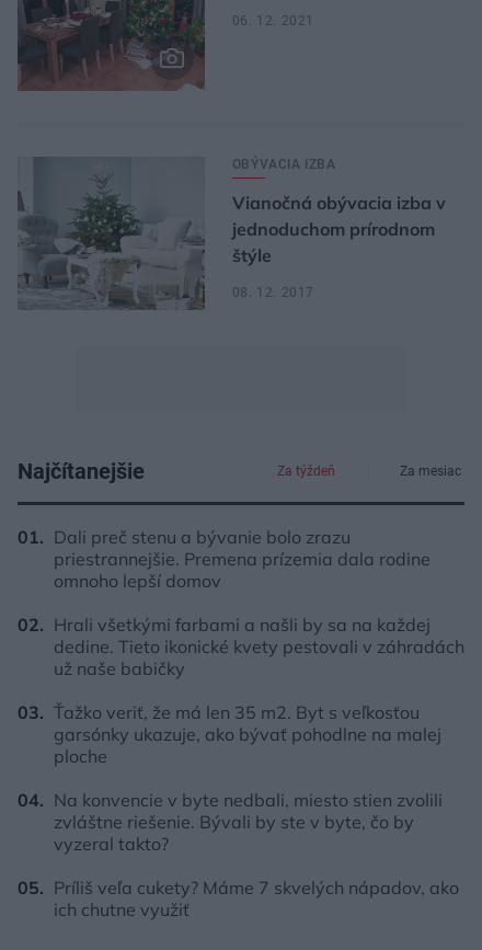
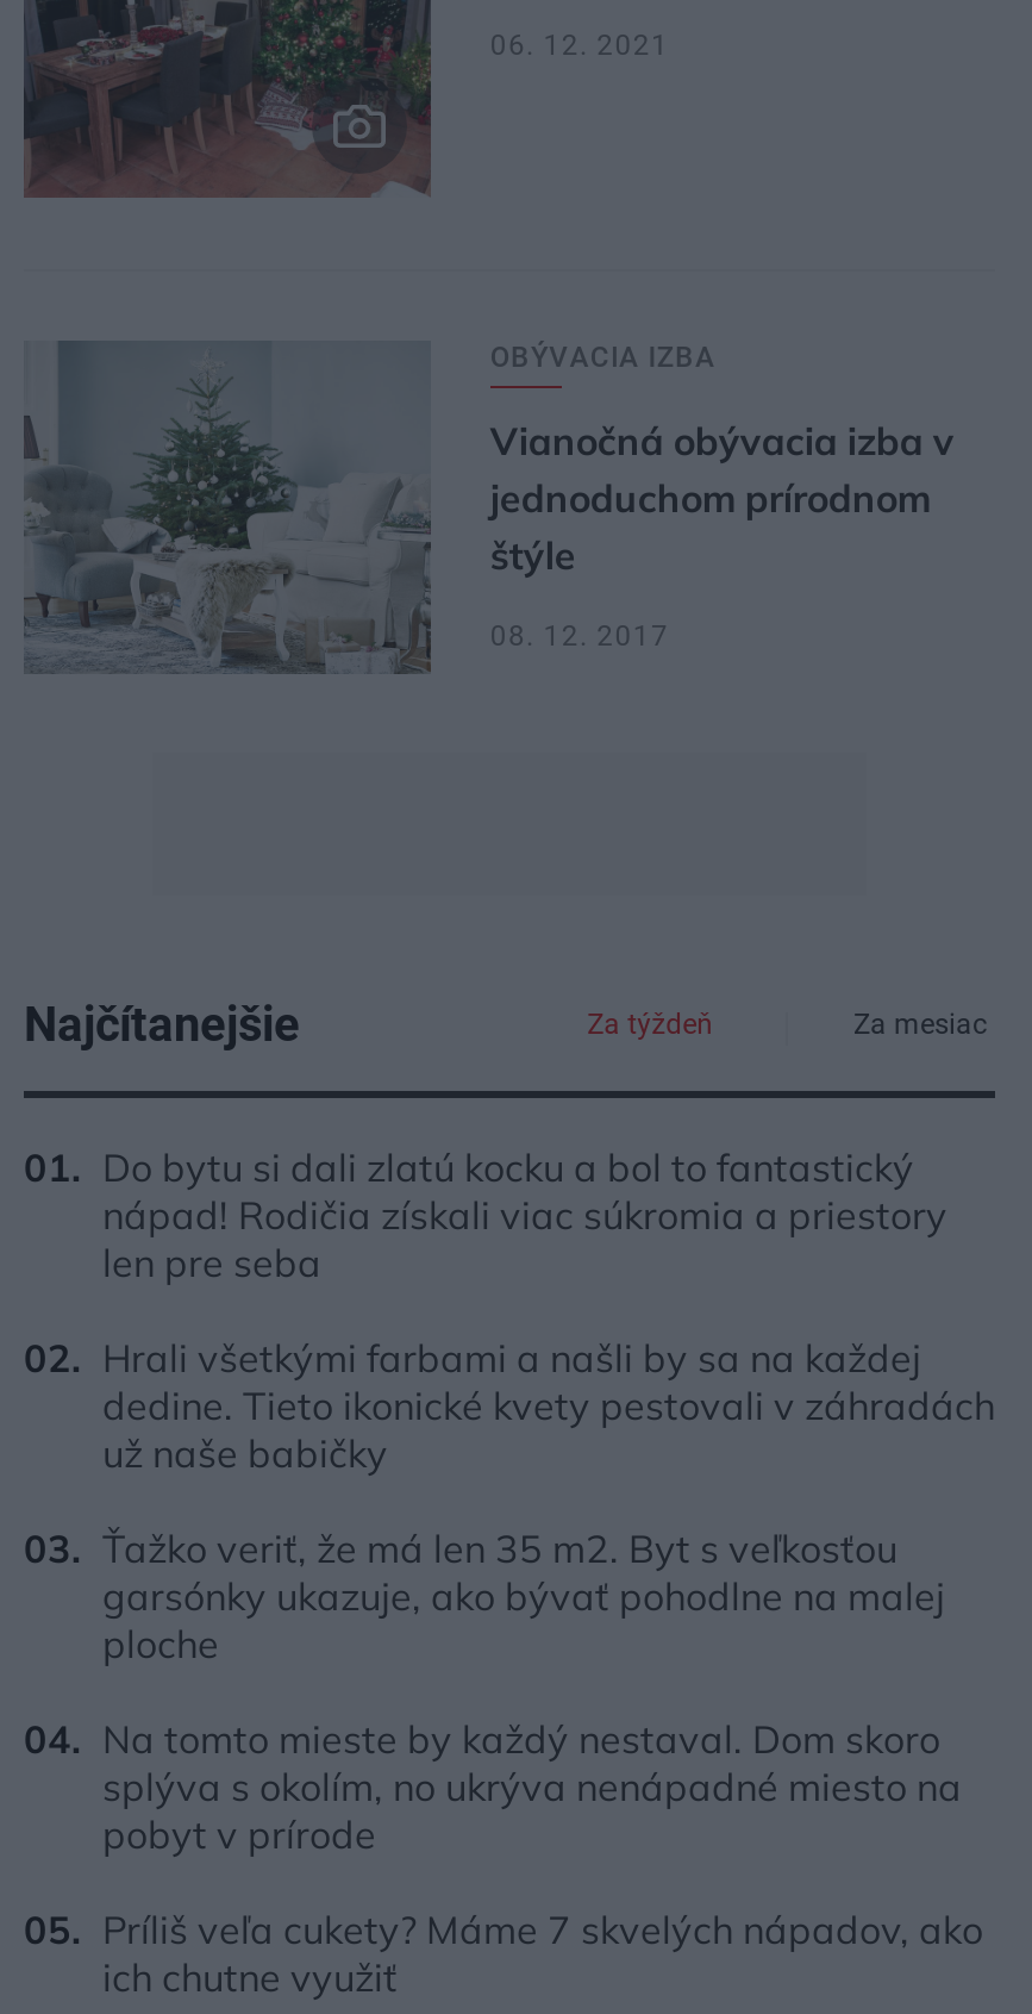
[54,526,431,592] Dali preč stenu a bývanie bolo zrazu | priestrannejšie. Premena prízemia dala rodine | omnoho lepší domov -> [102,1144,947,1287] Do bytu si dali zlatú kocku a bol to fantastický | nápad! Rodičia získali viac súkromia a priestory | len pre seba
[54,789,443,855] Na konvencie v byte nedbali, miesto stien zvolili | zvláštne riešenie. Bývali by ste v byte, čo by | vyzeral takto? -> [102,1716,962,1859] Na tomto mieste by každý nestaval. Dom skoro | splýva s okolím, no ukrýva nenápadné miesto na | pobyt v prírode

